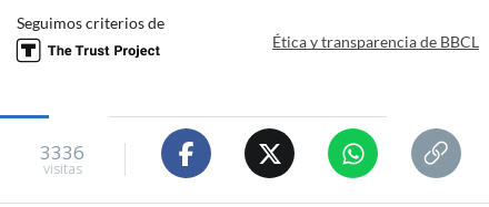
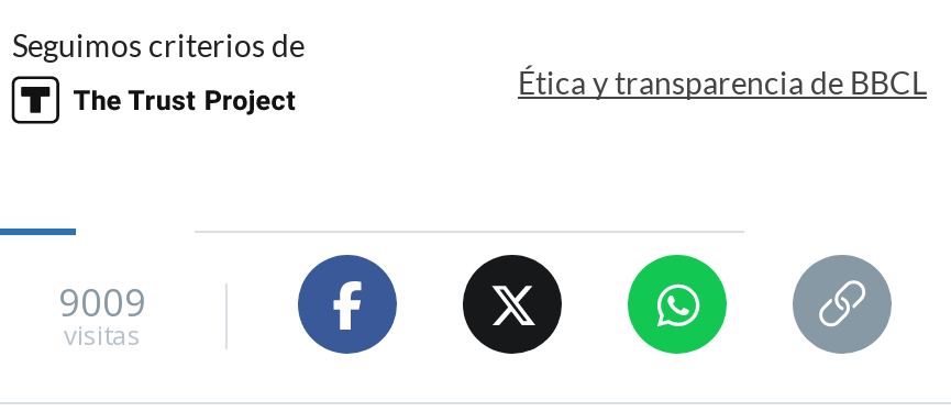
[40,139,84,164] 3336 -> [58,276,146,327] 9009

